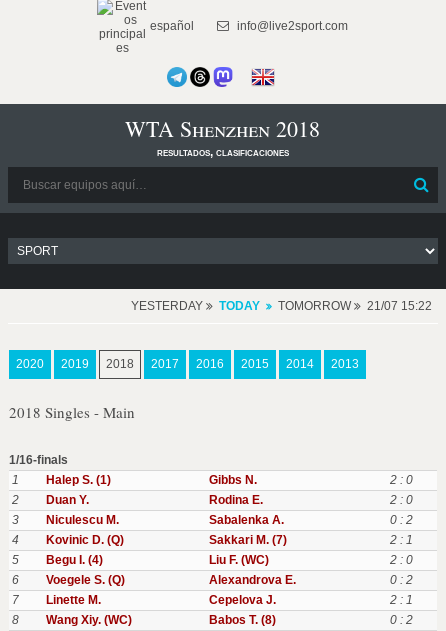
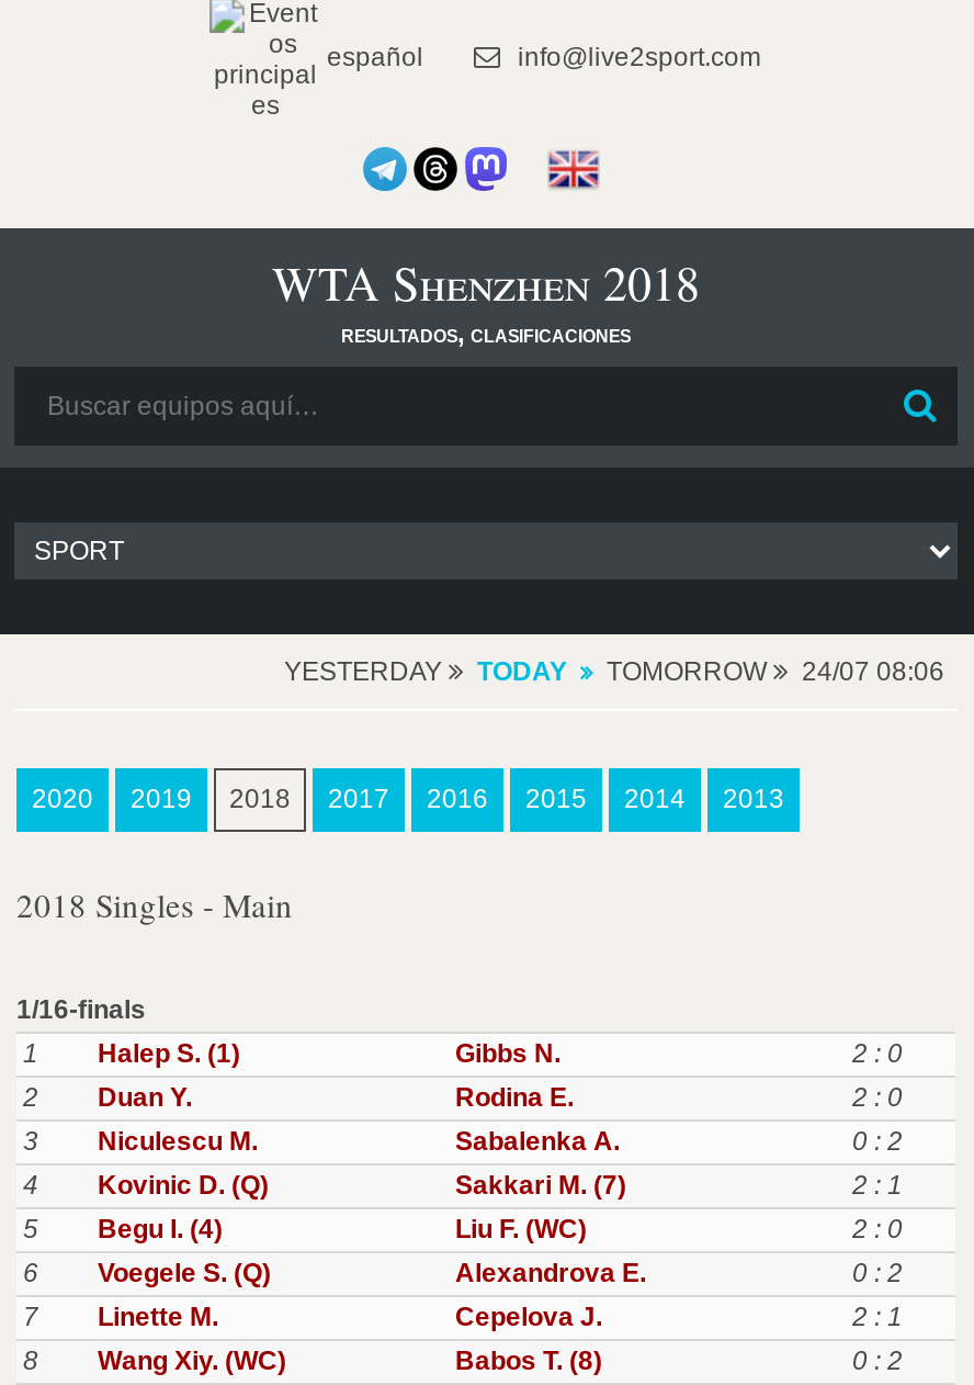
[131,299,432,313] YESTERDAY TODAY TOMORROW 21/07 15:22 -> [284,656,944,687] YESTERDAY TODAY TOMORROW 24/07 08:06

